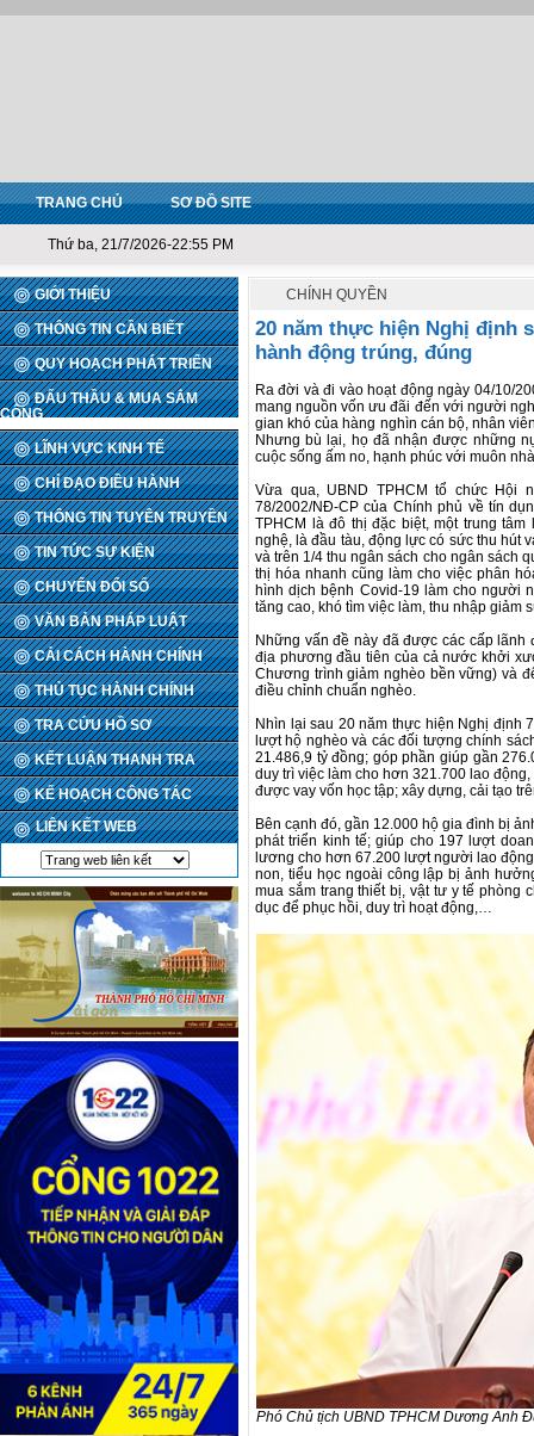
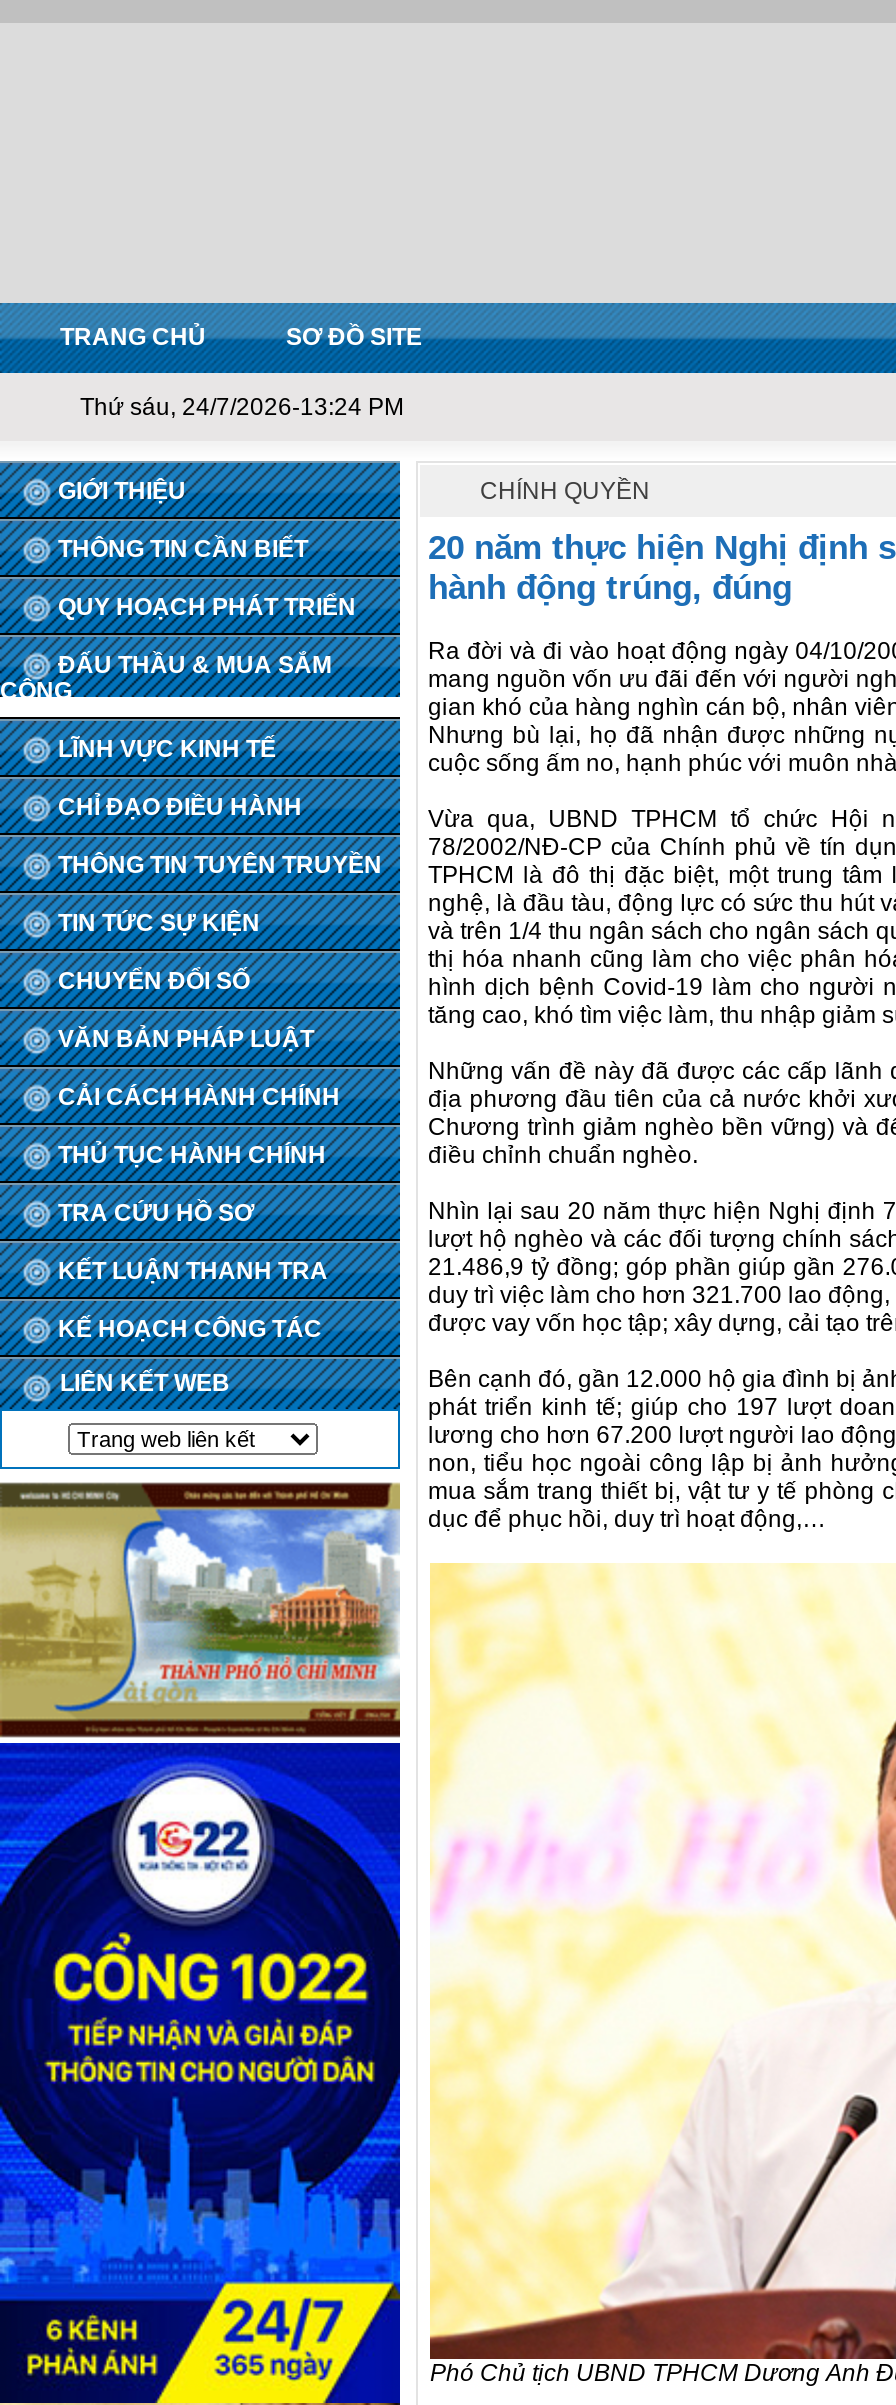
[48,236,234,253] Thứ ba, 21/7/2026-22:55 PM -> [80,393,404,421] Thứ sáu, 24/7/2026-13:24 PM

